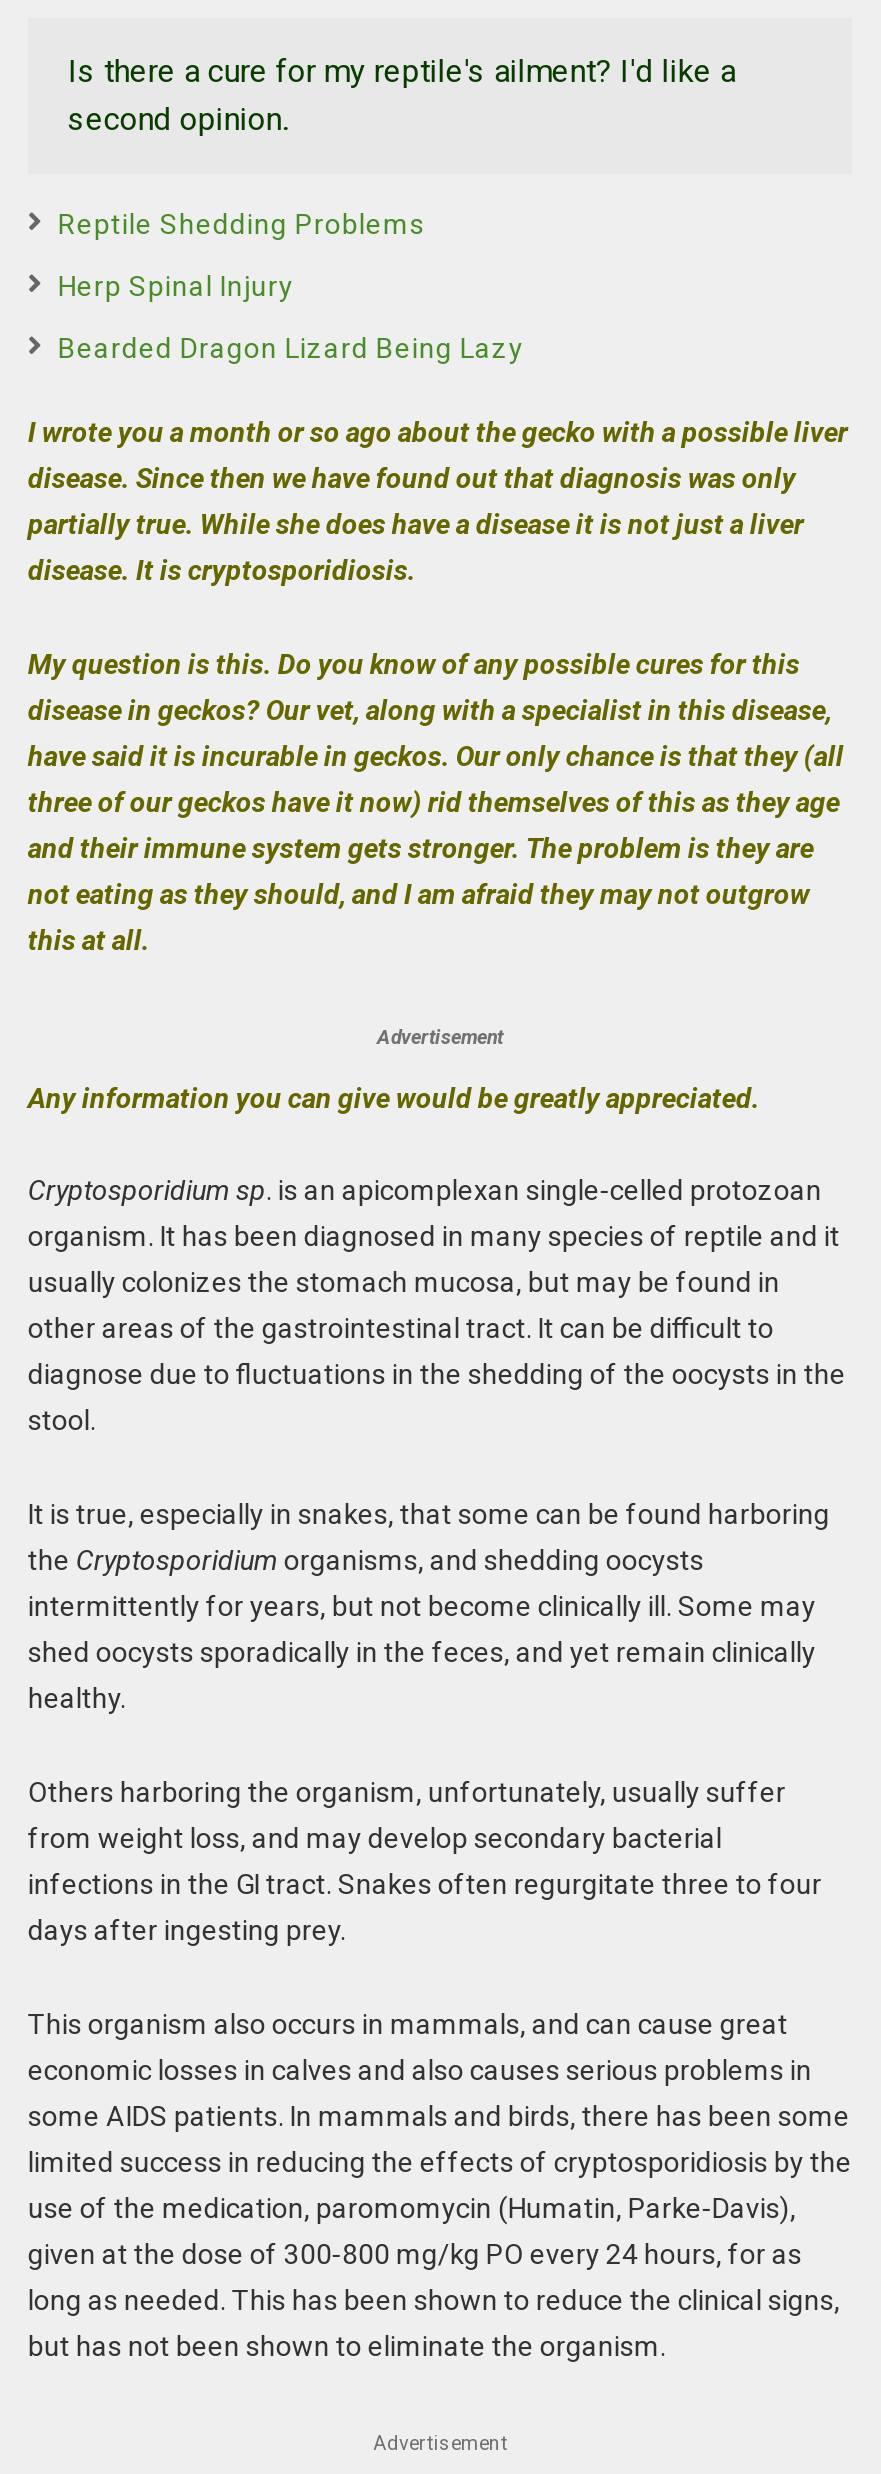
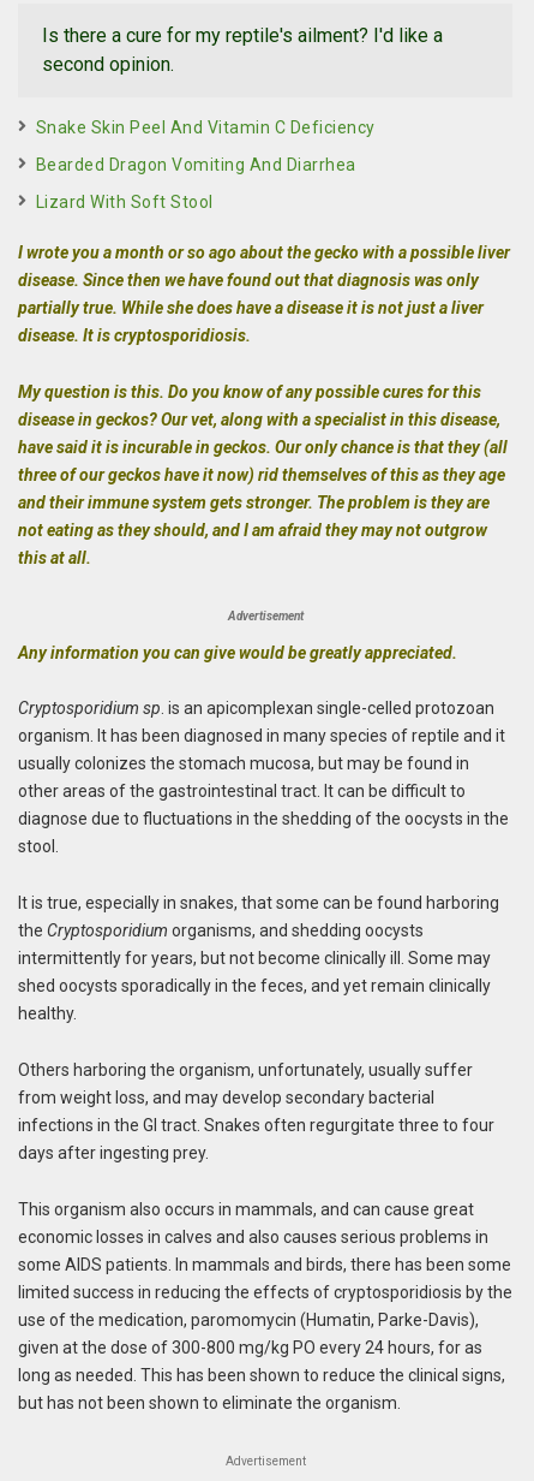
[58,208,425,240] Reptile Shedding Problems -> [36,118,375,137] Snake Skin Peel And Vitamin C Deficiency
[58,270,294,302] Herp Spinal Injury -> [36,155,356,174] Bearded Dragon Vomiting And Diarrhea
[58,332,524,364] Bearded Dragon Lizard Being Lazy -> [36,192,213,212] Lizard With Soft Stool

